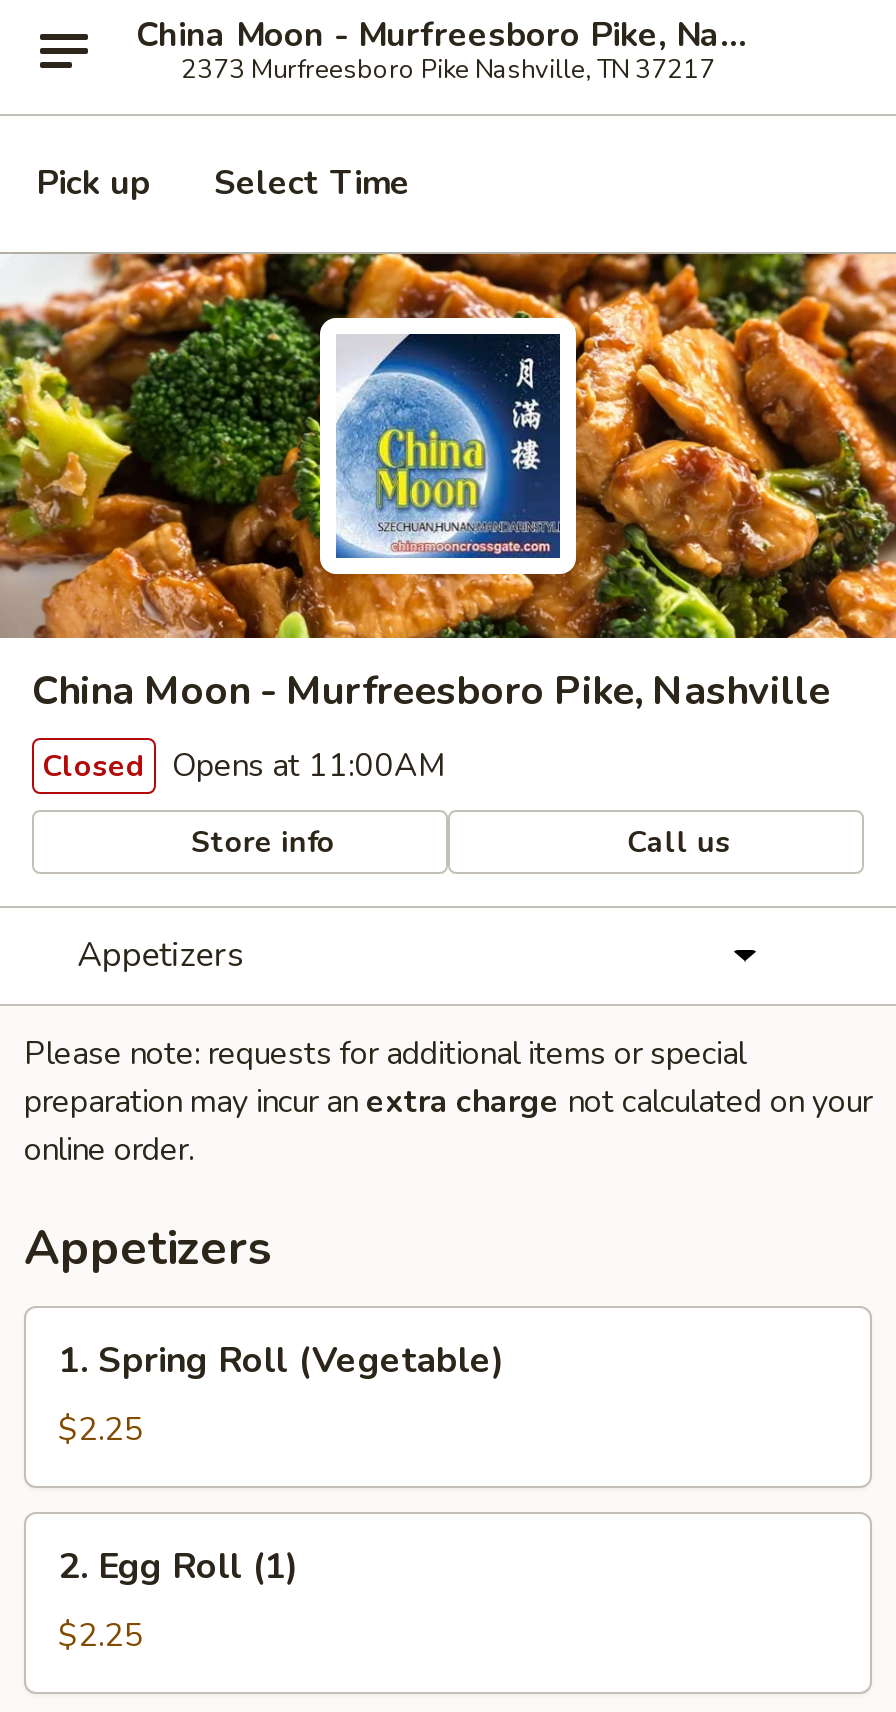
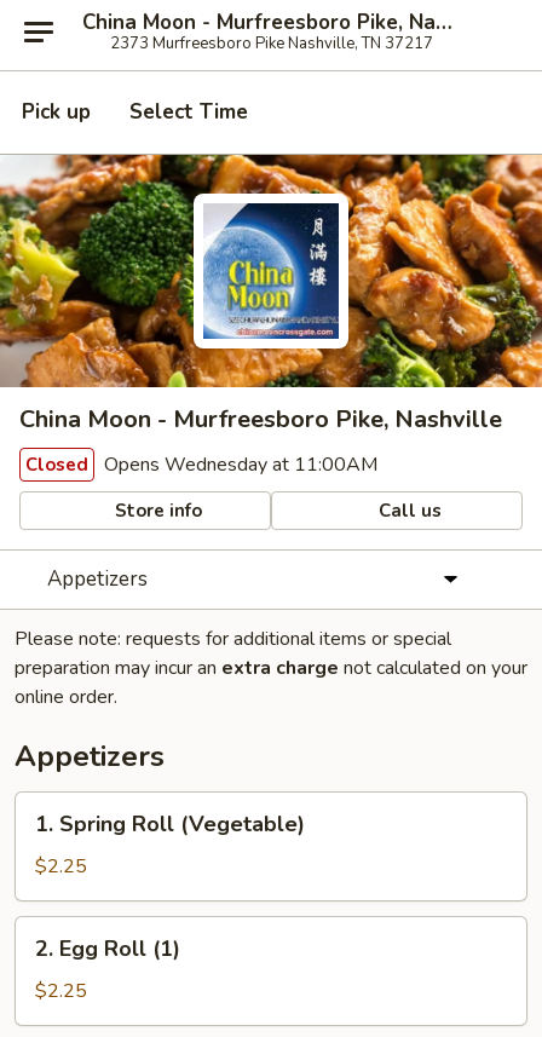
[42,744,446,788] Closed Opens at 11:00AM -> [25,451,377,478] Closed Opens Wednesday at 11:00AM

